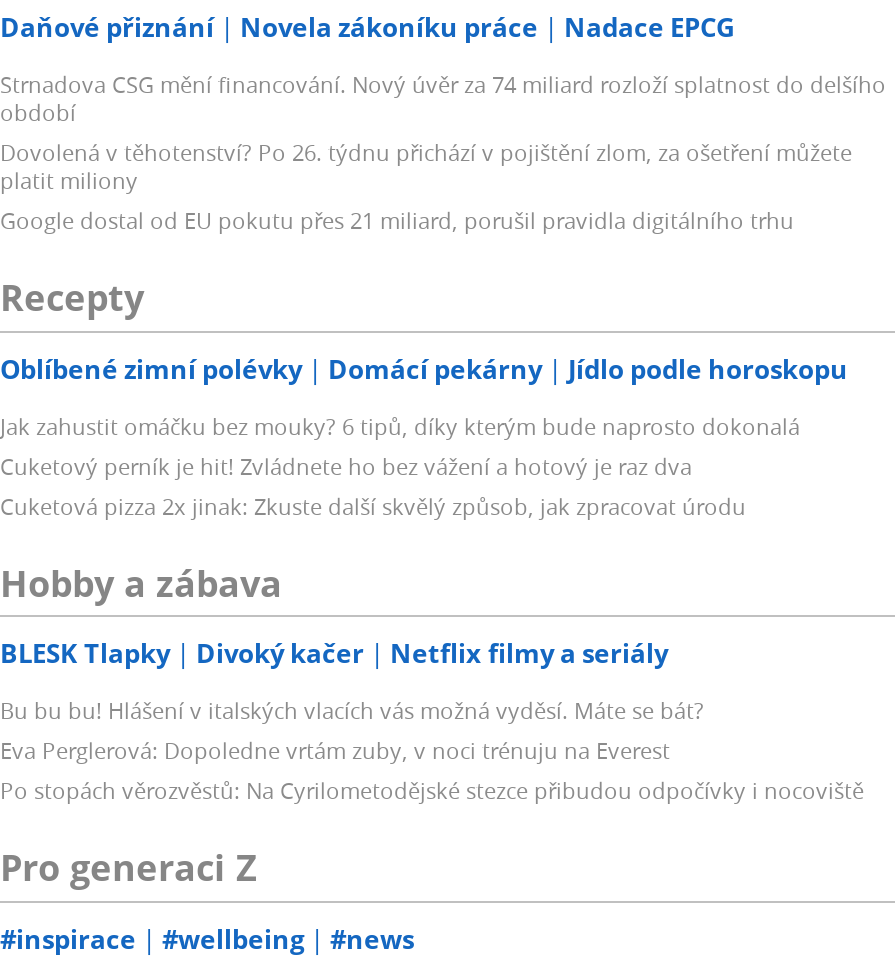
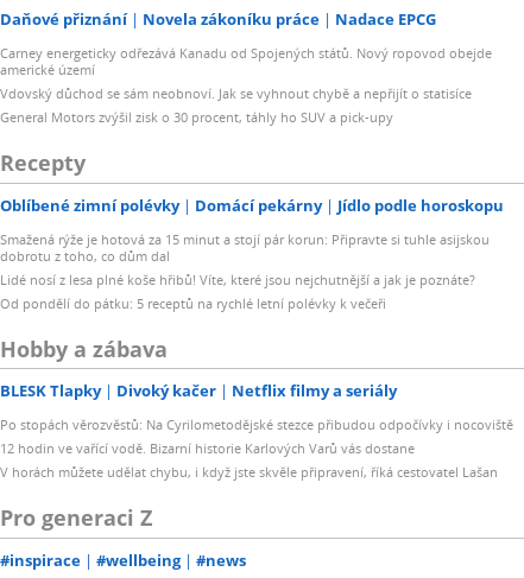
[0,69,886,235] Strnadova CSG mění financování. Nový úvěr za 74 miliard rozloží splatnost do delšího | období | Dovolená v těhotenství? Po 26. týdnu přichází v pojištění zlom, za ošetření můžete | platit miliony | Google dostal od EU pokutu přes 21 miliard, porušil pravidla digitálního trhu -> [0,44,492,126] Carney energeticky odřezává Kanadu od Spojených států. Nový ropovod obejde | americké území | Vdovský důchod se sám neobnoví. Jak se vyhnout chybě a nepřijít o statisíce | General Motors zvýšil zisk o 30 procent, táhly ho SUV a pick-upy
[0,410,800,520] Jak zahustit omáčku bez mouky? 6 tipů, díky kterým bude naprosto dokonalá | Cuketový perník je hit! Zvládnete ho bez vážení a hotový je raz dva | Cuketová pizza 2x jinak: Zkuste další skvělý způsob, jak zpracovat úrodu -> [0,230,490,312] Smažená rýže je hotová za 15 minut a stojí pár korun: Připravte si tuhle asijskou | dobrotu z toho, co dům dal | Lidé nosí z lesa plné koše hřibů! Víte, které jsou nejchutnější a jak je poznáte? | Od pondělí do pátku: 5 receptů na rychlé letní polévky k večeři
[0,695,704,765] Bu bu bu! Hlášení v italských vlacích vás možná vyděsí. Máte se bát? | Eva Perglerová: Dopoledne vrtám zuby, v noci trénuju na Everest -> none
moved [0,775,864,805] -> [0,415,513,433]: Po stopách věrozvěstů: Na Cyrilometodějské stezce přibudou odpočívky i nocoviště
none -> [0,439,498,481] 12 hodin ve vařící vodě. Bizarní historie Karlových Varů vás dostane | V horách můžete udělat chybu, i když jste skvěle připravení, říká cestovatel Lašan

